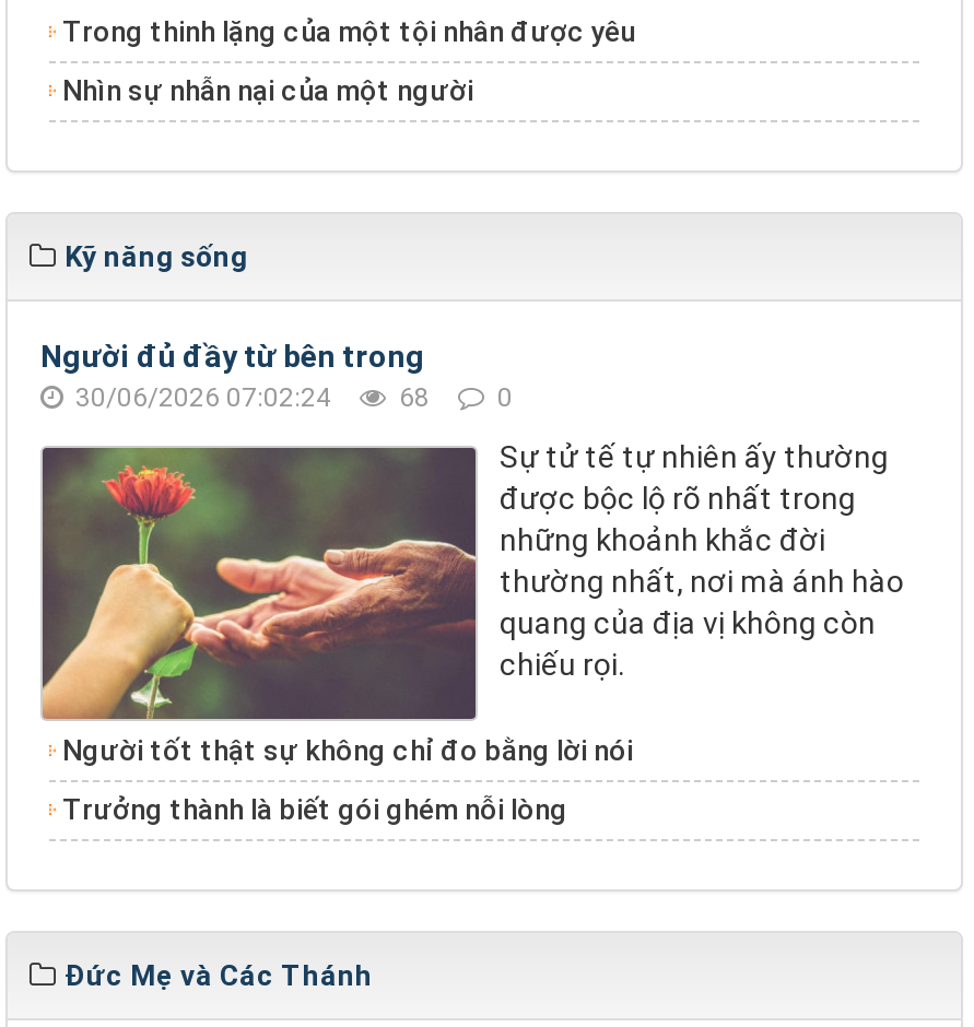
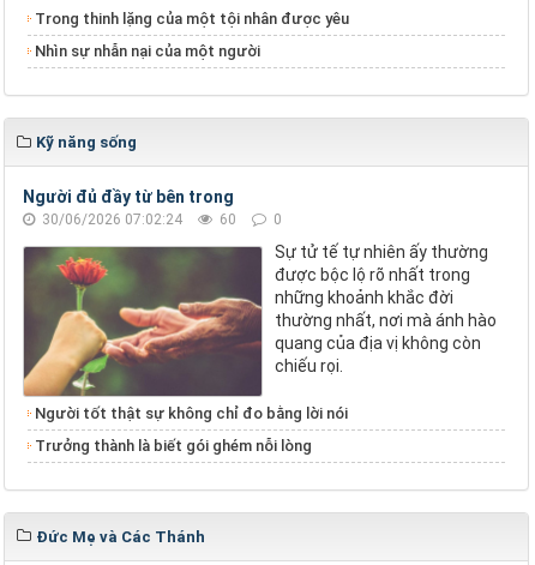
[69,383,513,413] 30/06/2026 07:02:24 68 0 -> [38,211,282,228] 30/06/2026 07:02:24 60 0

